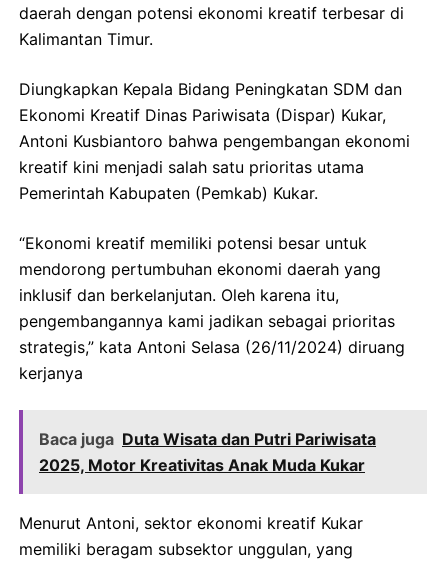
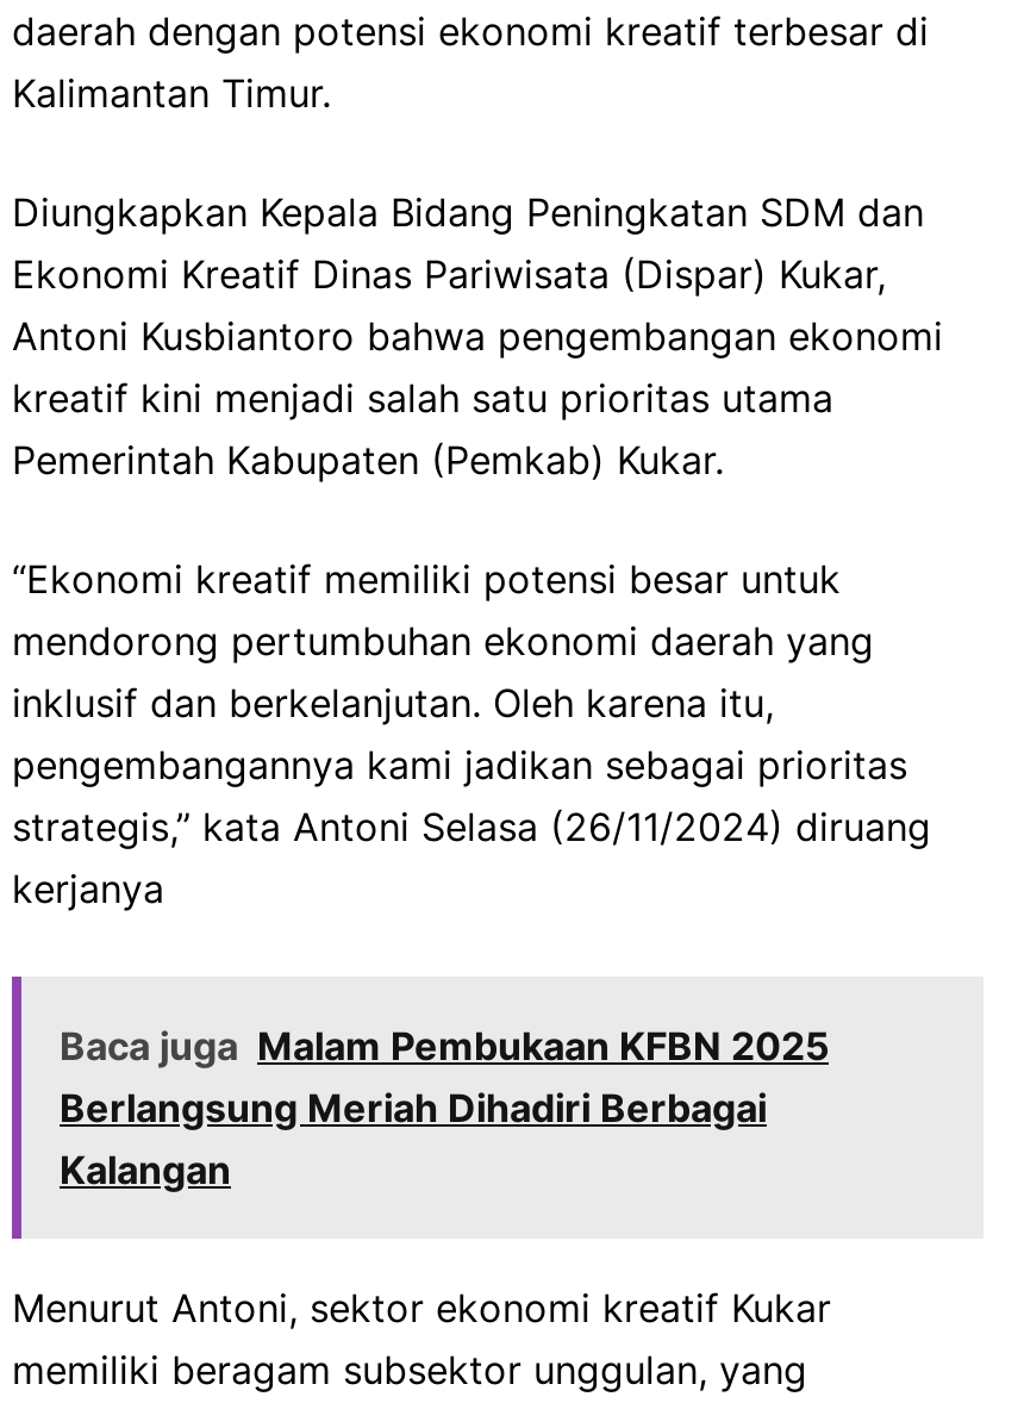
[39,429,376,475] Baca juga Duta Wisata dan Putri Pariwisata | 2025, Motor Kreativitas Anak Muda Kukar -> [60,1022,829,1194] Baca juga Malam Pembukaan KFBN 2025 | Berlangsung Meriah Dihadiri Berbagai | Kalangan

